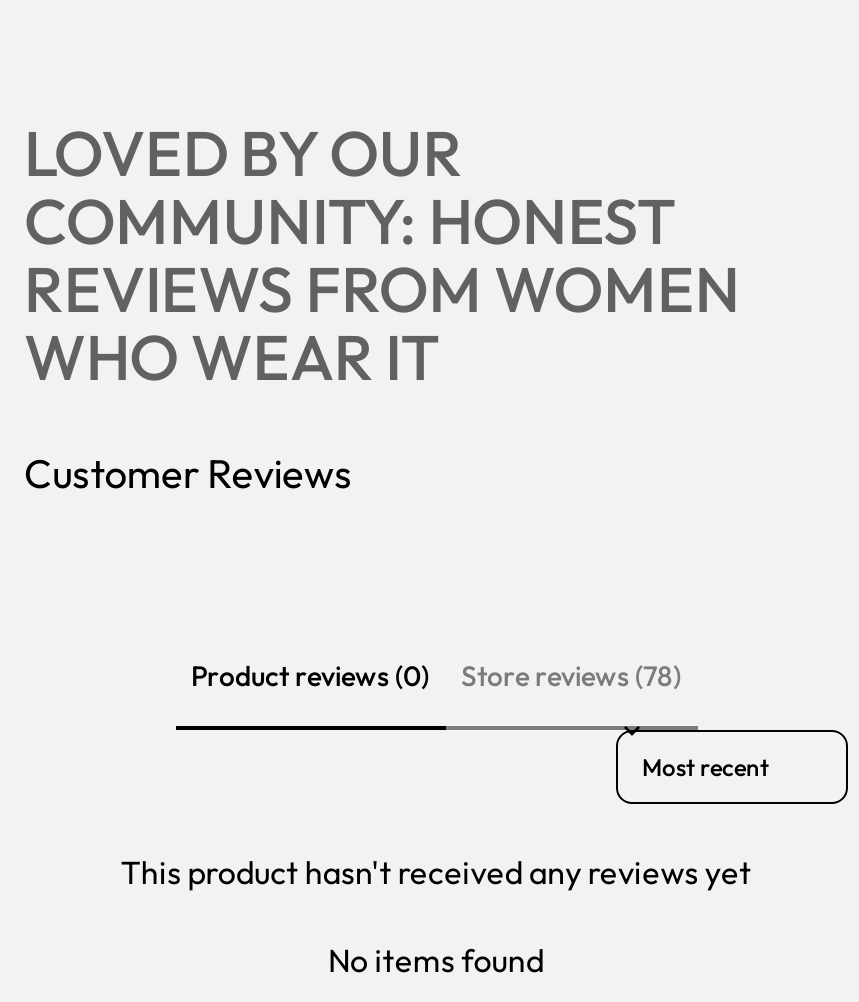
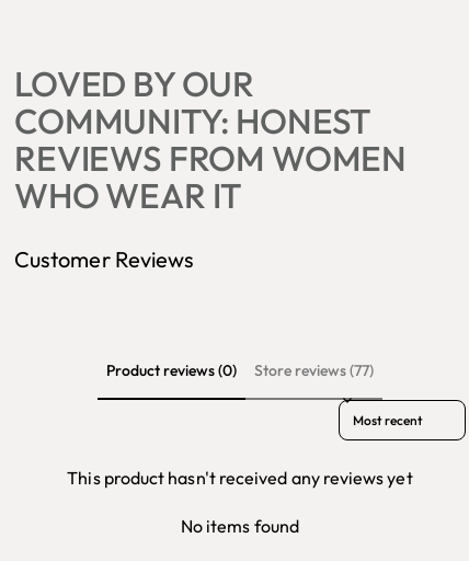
[461,658,681,694] Store reviews (78) -> [254,361,374,380] Store reviews (77)

